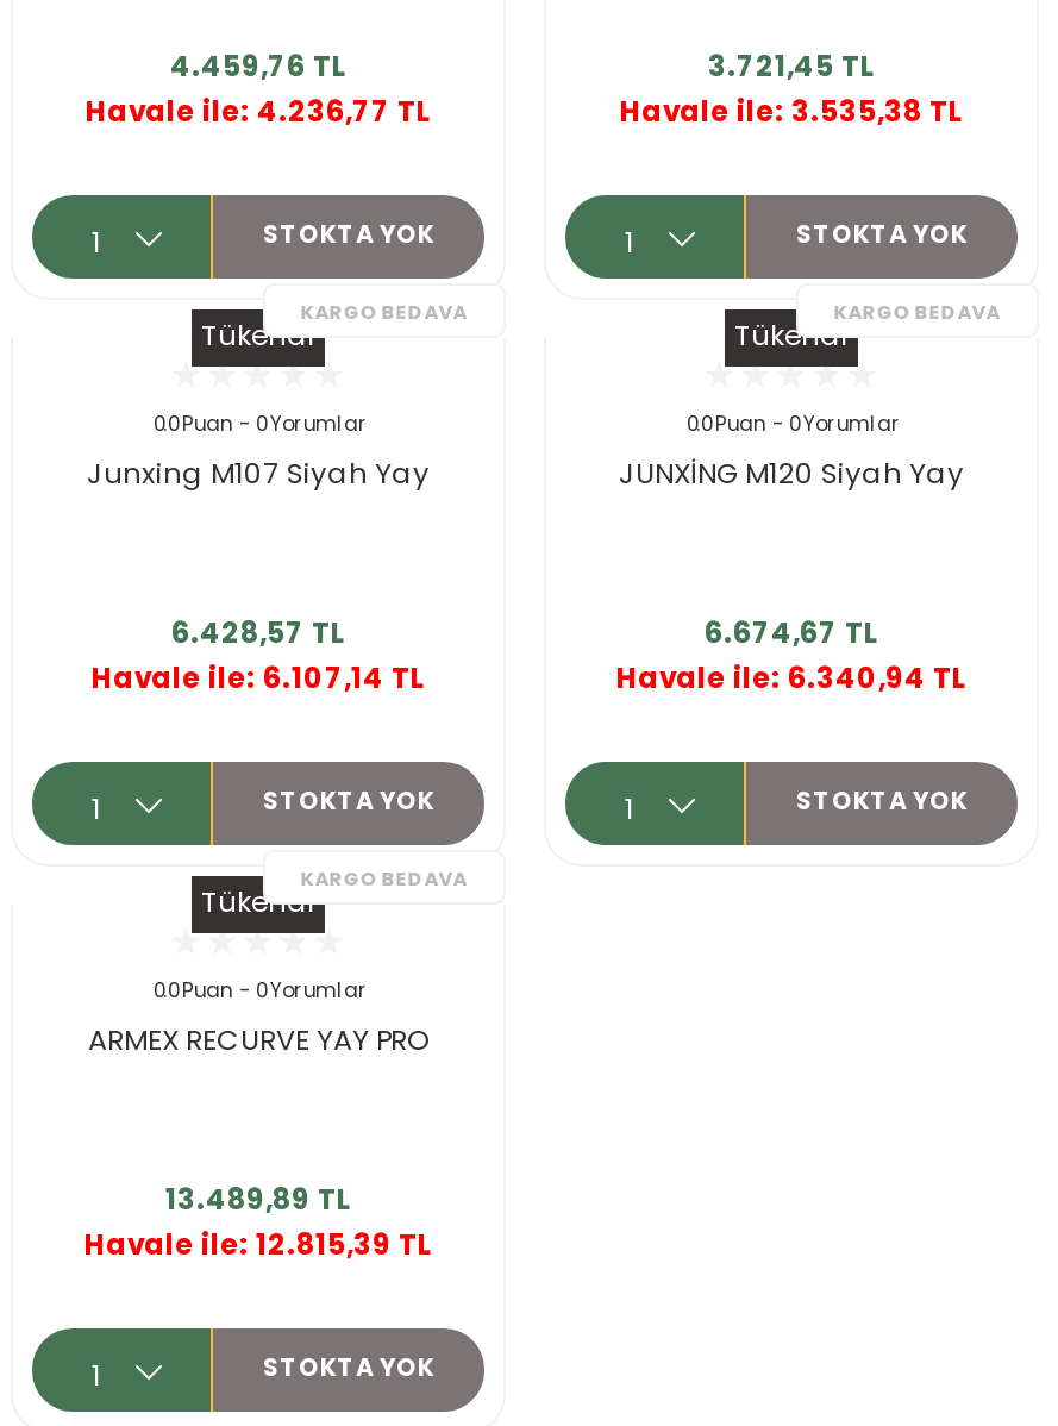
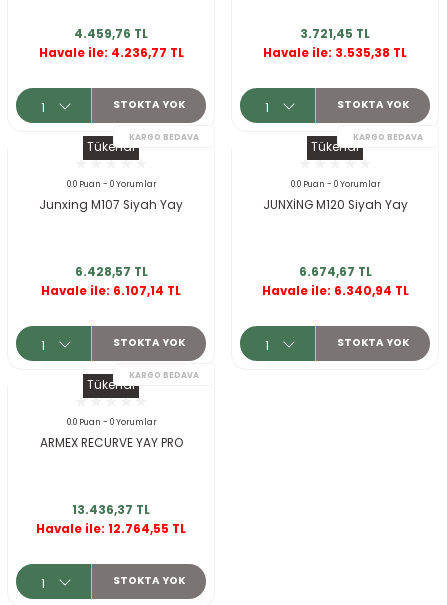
[165,1180,351,1218] 13.489,89 TL -> [72,502,150,518] 13.436,37 TL
[84,1226,432,1264] Havale ile: 12.815,39 TL -> [36,521,186,537] Havale ile: 12.764,55 TL

